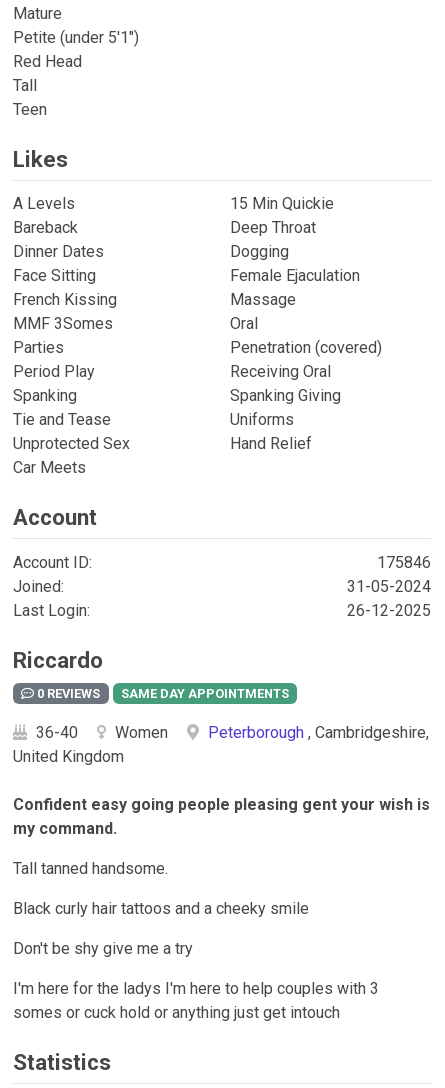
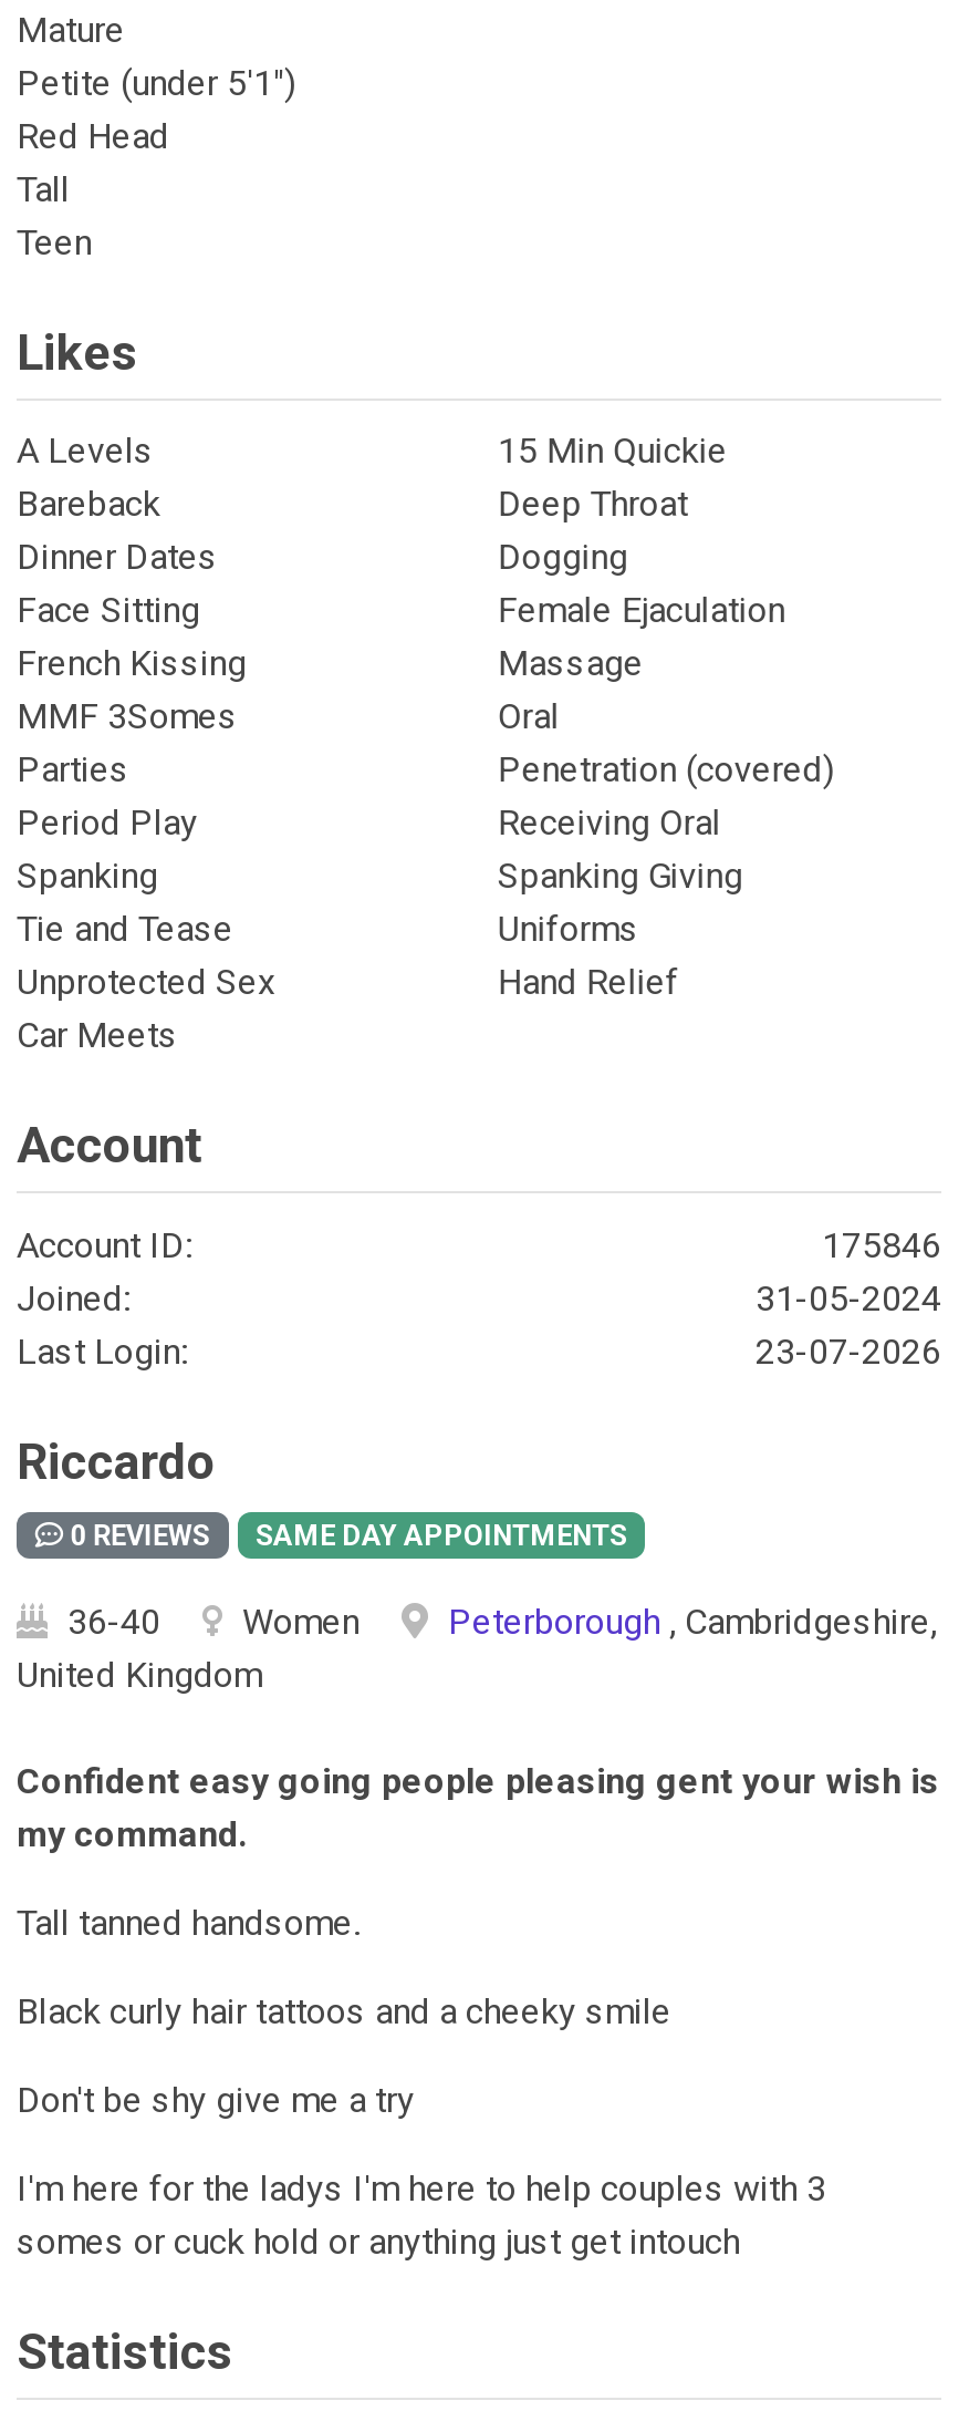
[347,601,431,620] 26-12-2025 -> [756,1330,941,1372] 23-07-2026

